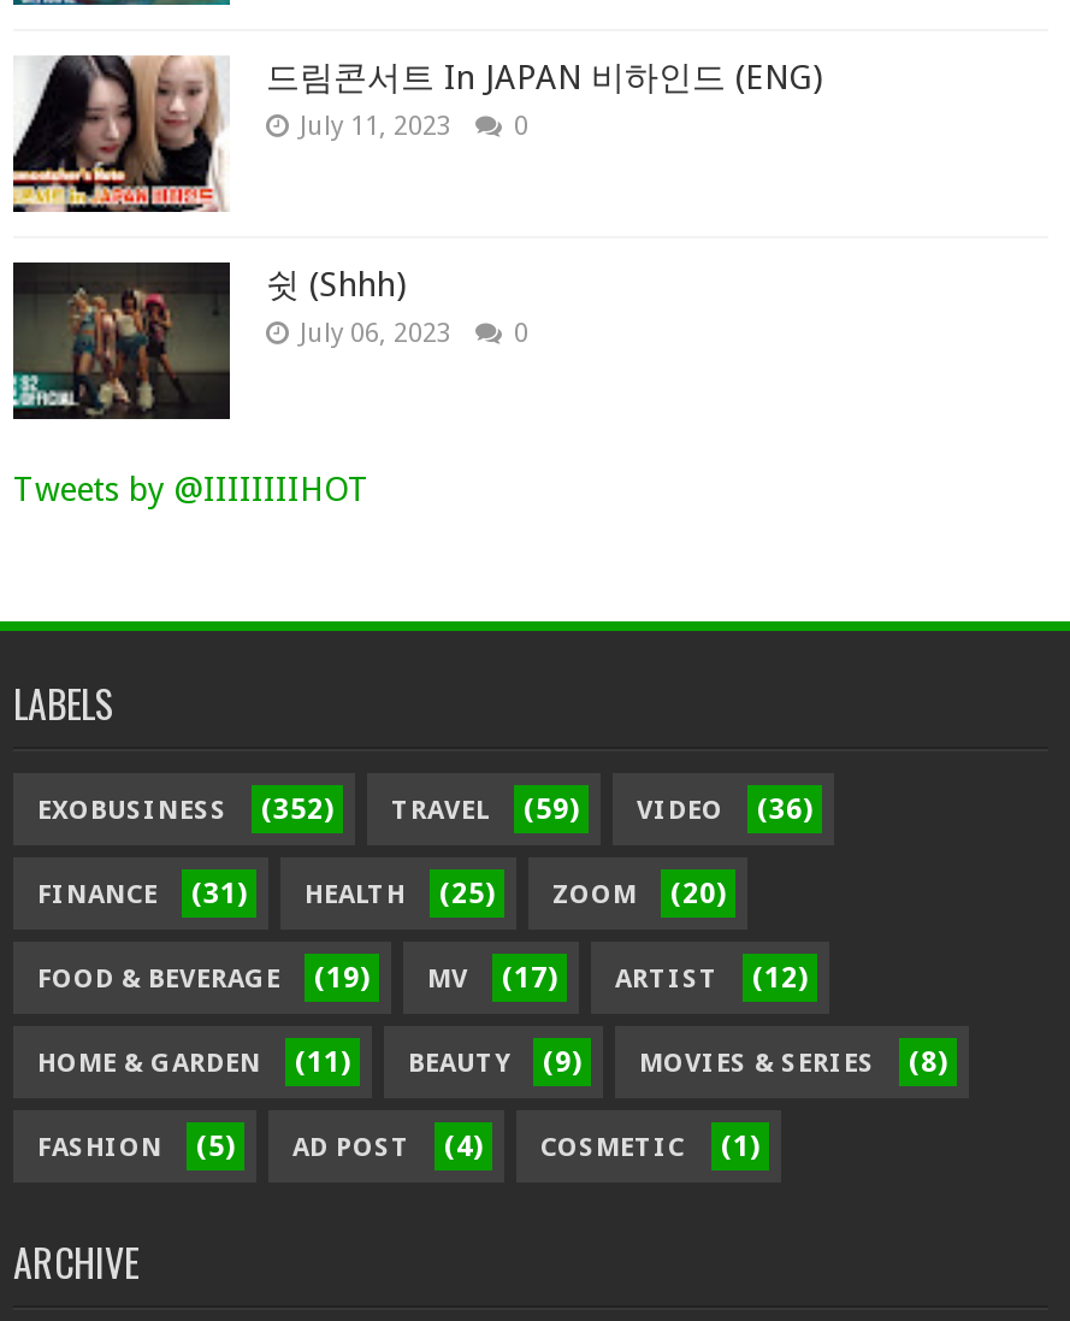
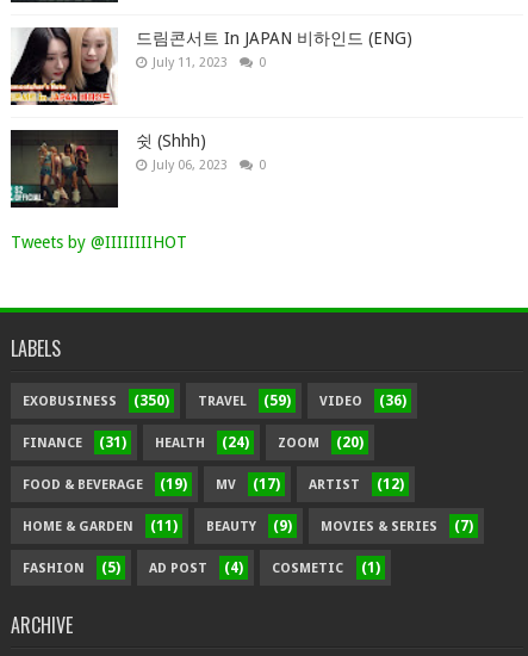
[37,793,812,826] EXOBUSINESS (352) TRAVEL (59) VIDEO (36) -> [23,393,406,409] EXOBUSINESS (350) TRAVEL (59) VIDEO (36)
[37,877,726,911] FINANCE (31) HEALTH (25) ZOOM (20) -> [23,434,364,451] FINANCE (31) HEALTH (24) ZOOM (20)
[37,1045,947,1079] HOME & GARDEN (11) BEAUTY (9) MOVIES & SERIES (8) -> [23,518,473,534] HOME & GARDEN (11) BEAUTY (9) MOVIES & SERIES (7)

